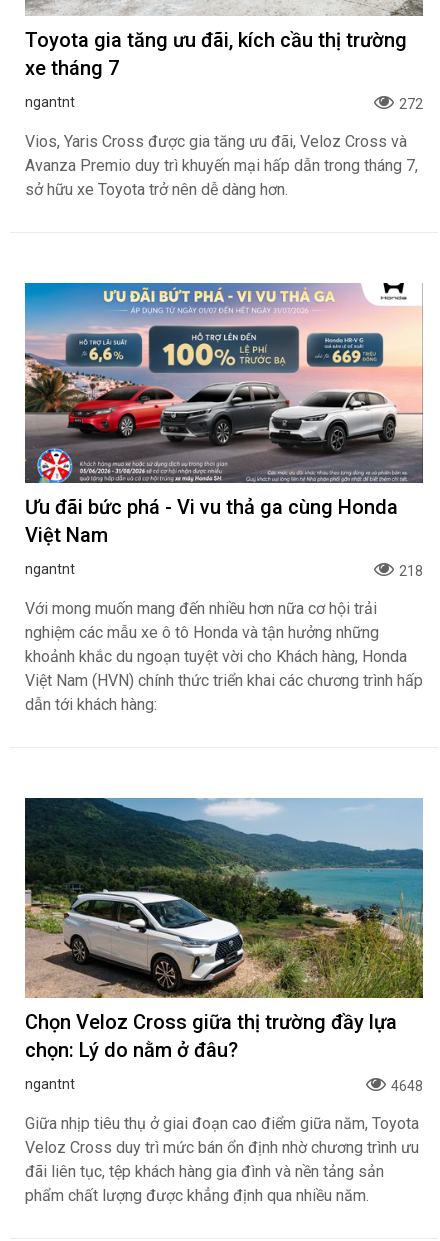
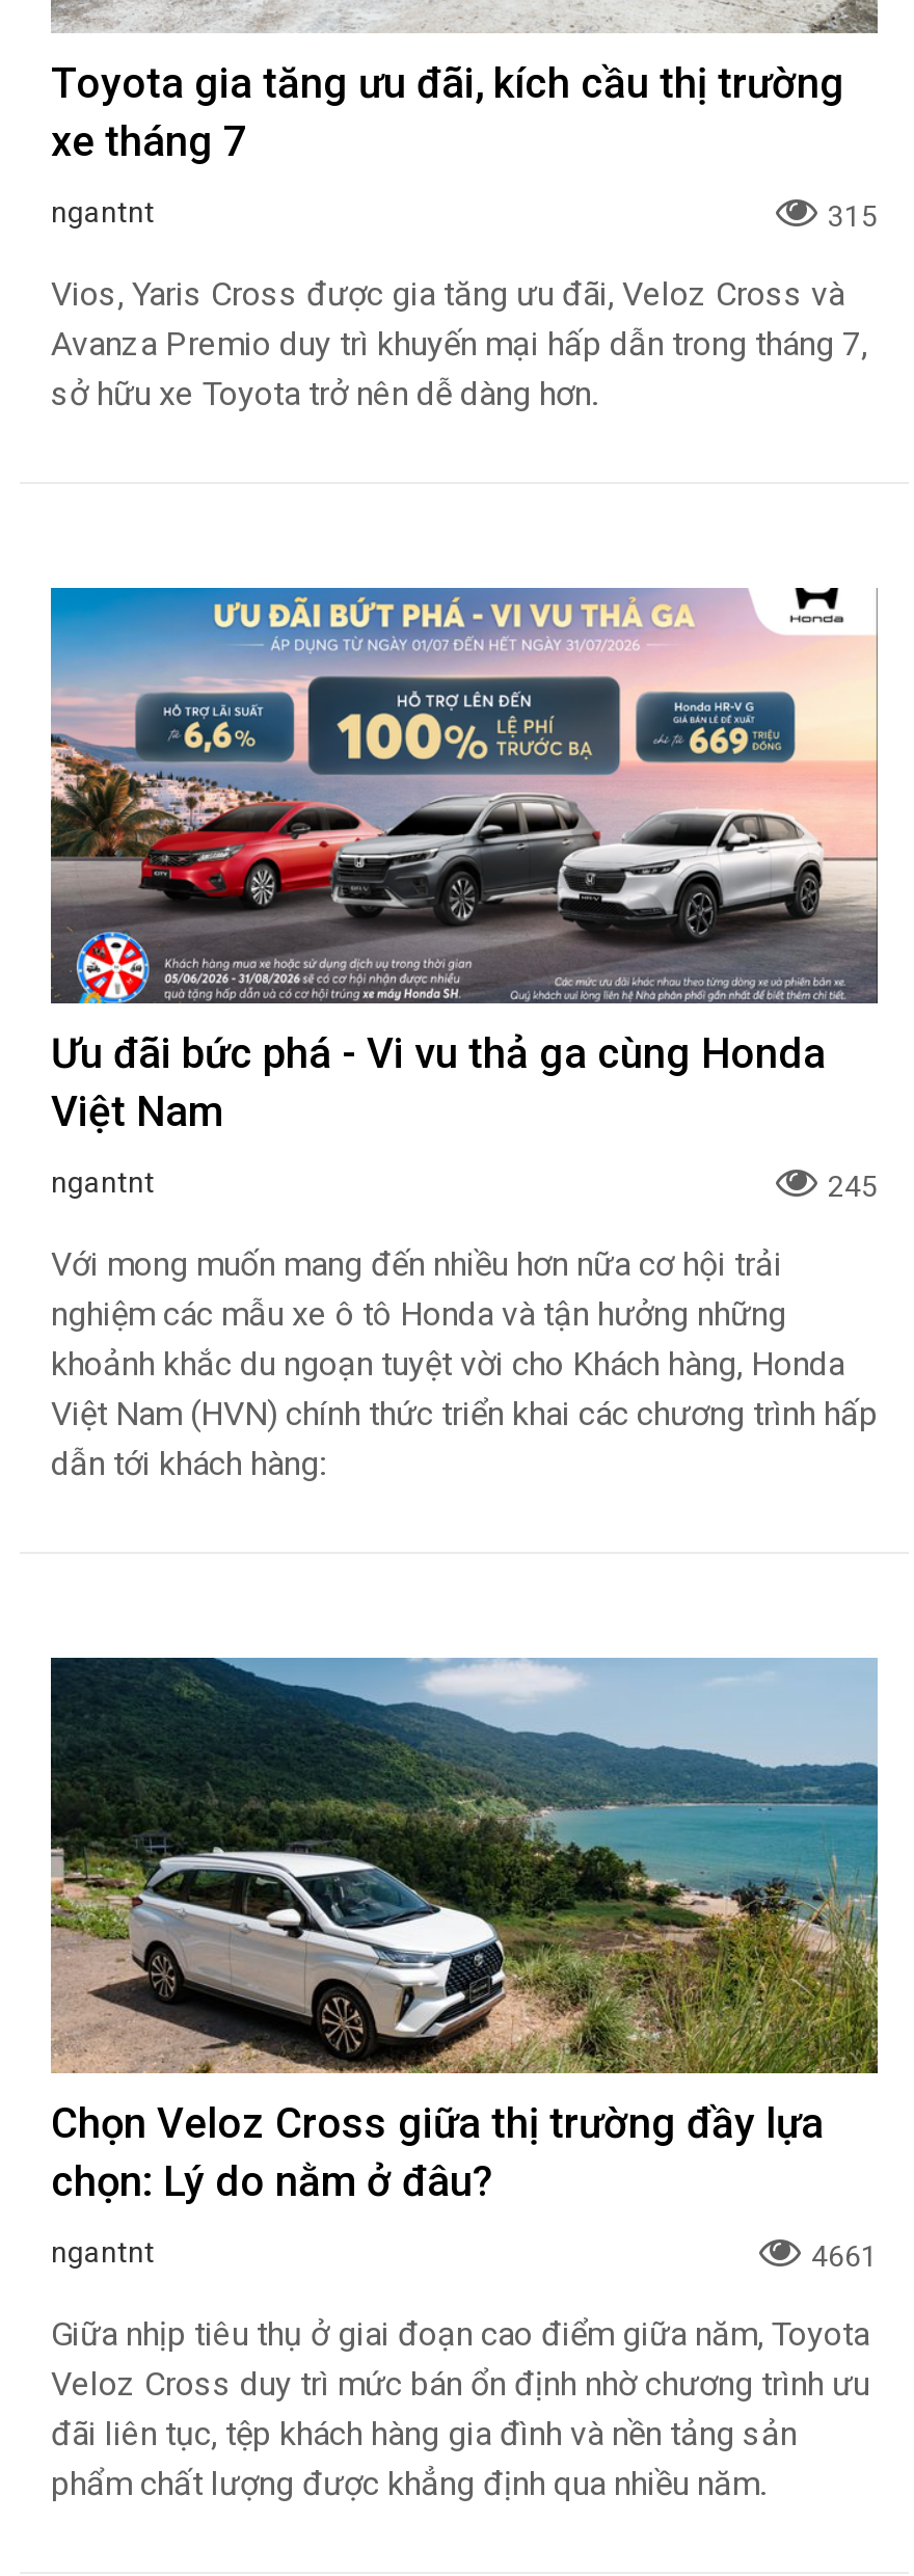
[399,96,423,112] 272 -> [828,199,878,232] 315
[399,563,423,579] 218 -> [828,1169,878,1202] 245
[391,1078,423,1094] 4648 -> [811,2239,878,2272] 4661

